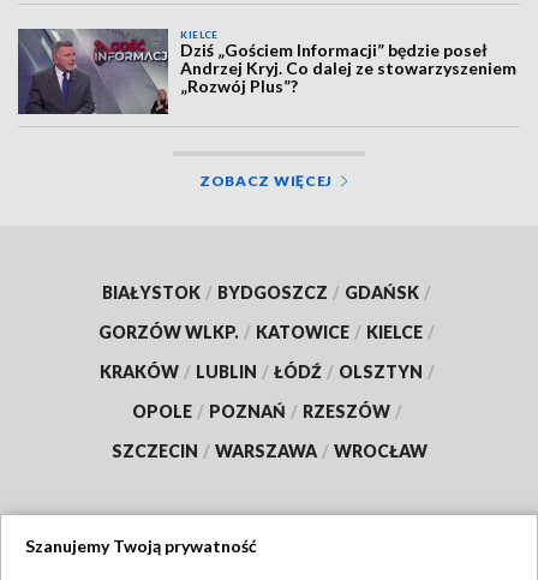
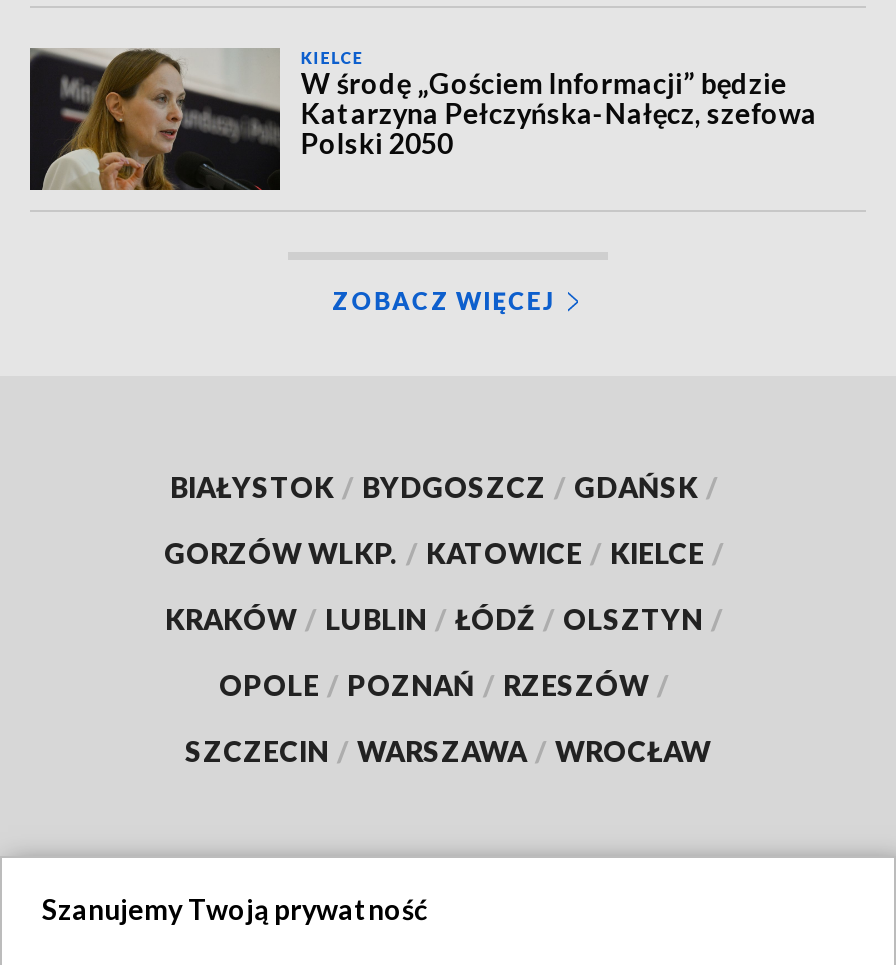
[17,29,517,115] [image] | Dziś „Gościem Informacji” będzie poseł | Andrzej Kryj. Co dalej ze stowarzyszeniem | „Rozwój Plus”? -> [30,48,817,192] [image] | W środę „Gościem Informacji” będzie | Katarzyna Pełczyńska-Nałęcz, szefowa | Polski 2050

